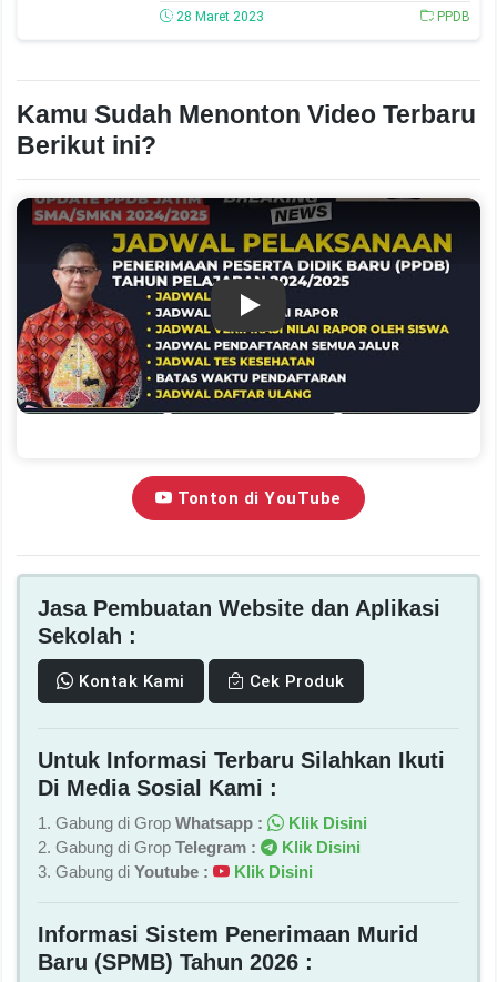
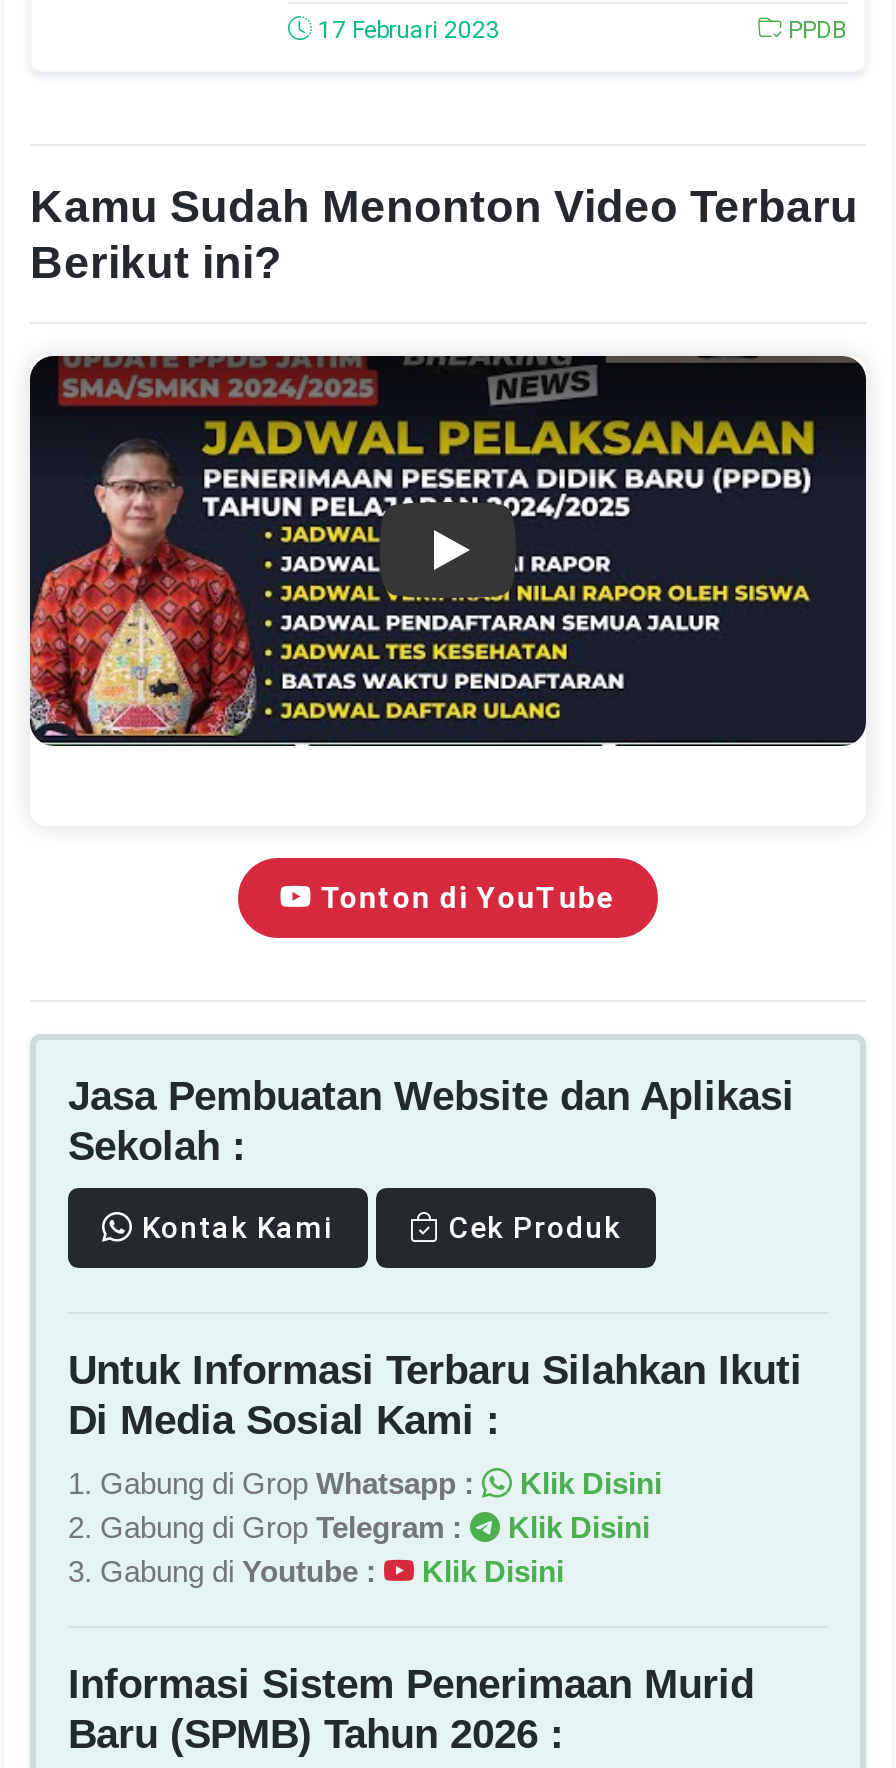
[173,9,264,24] 28 Maret 2023 -> [312,16,500,44] 17 Februari 2023

